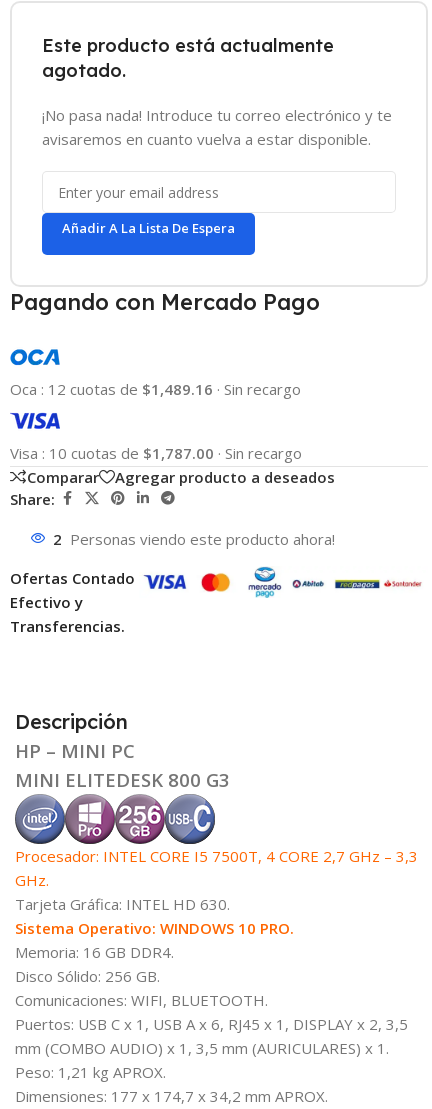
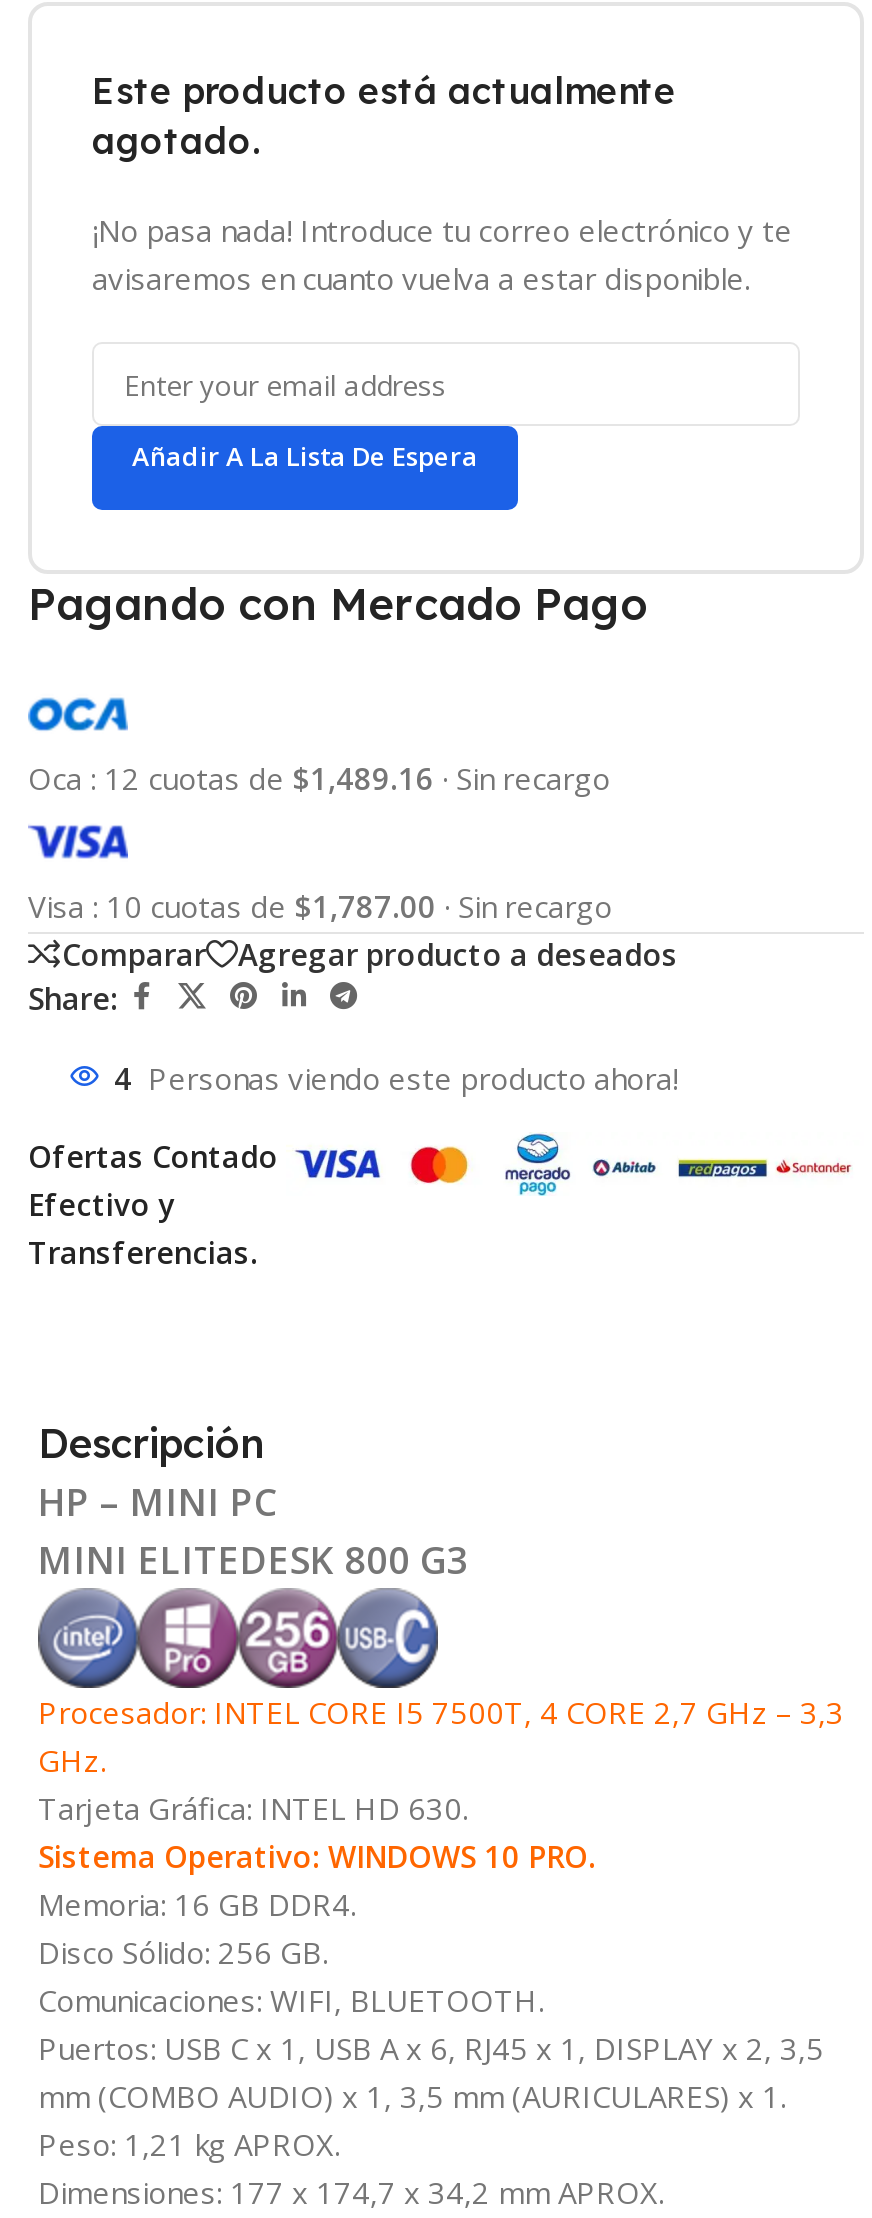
[53,529,335,549] 2 Personas viendo este producto ahora! -> [114,1059,678,1099] 4 Personas viendo este producto ahora!

